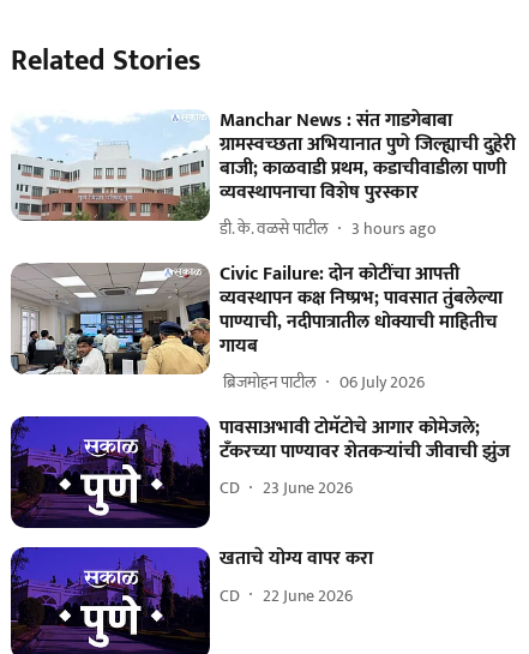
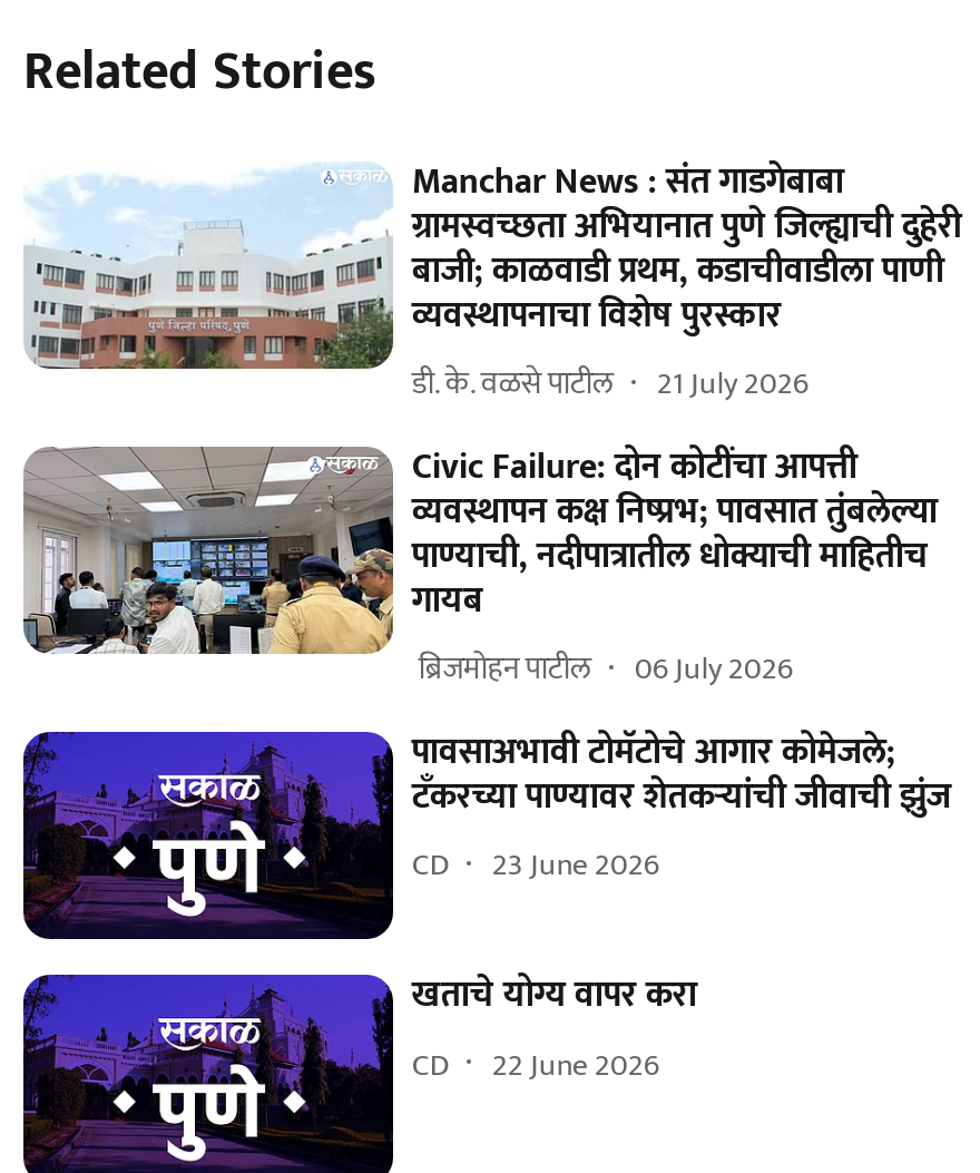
[220,215,437,242] डी. के. वळसे पाटील 3 hours ago -> [412,358,808,409] डी. के. वळसे पाटील 21 July 2026

